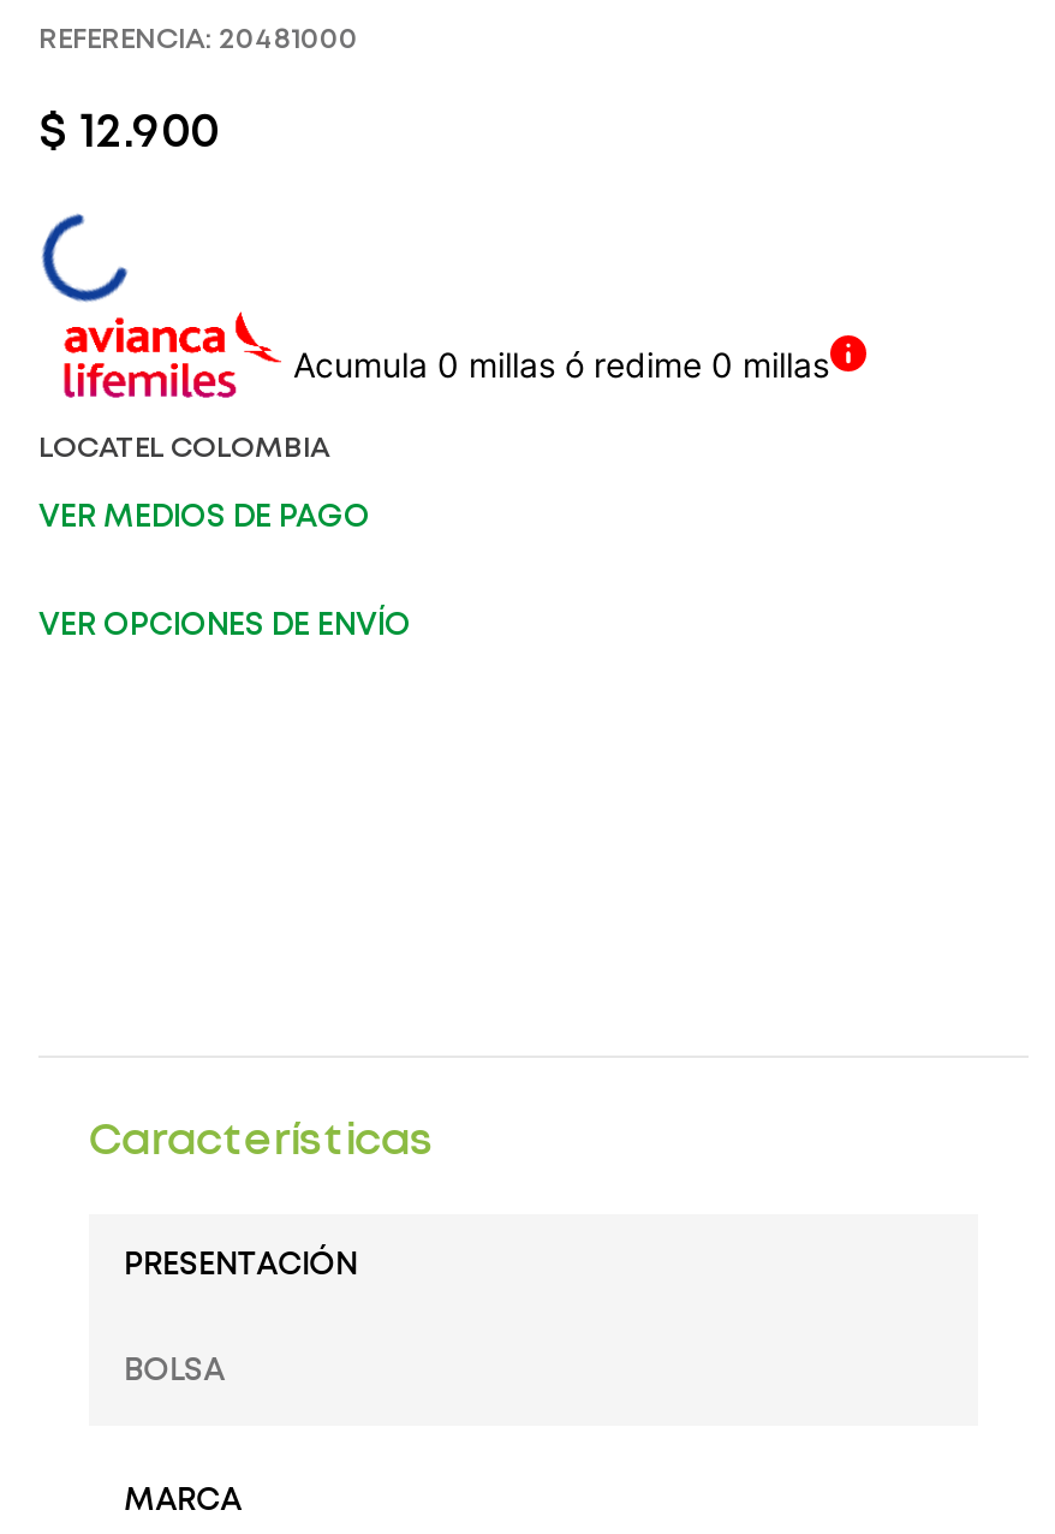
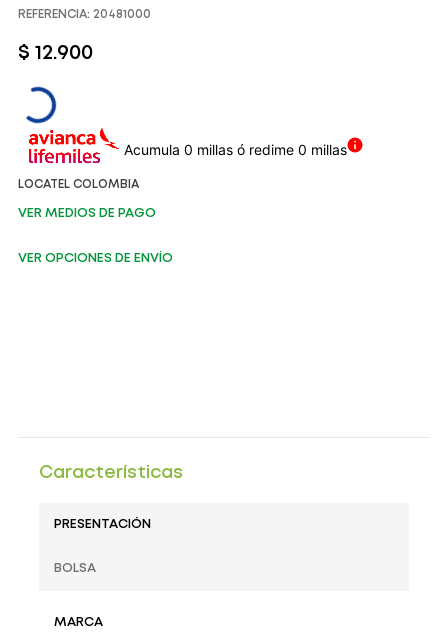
[38,212,132,289] [image] -> [19,85,58,117] [image]

